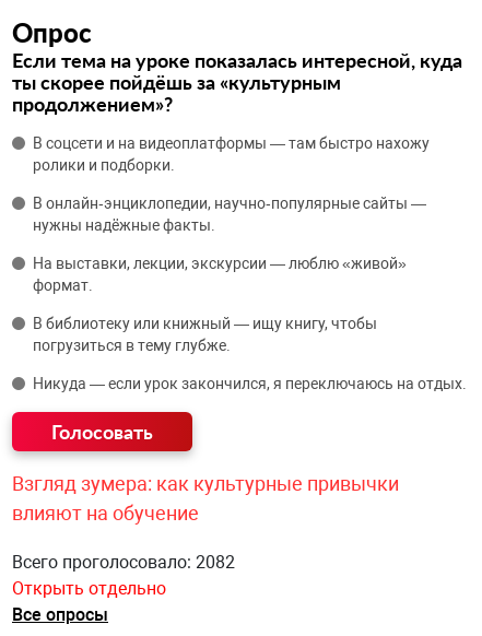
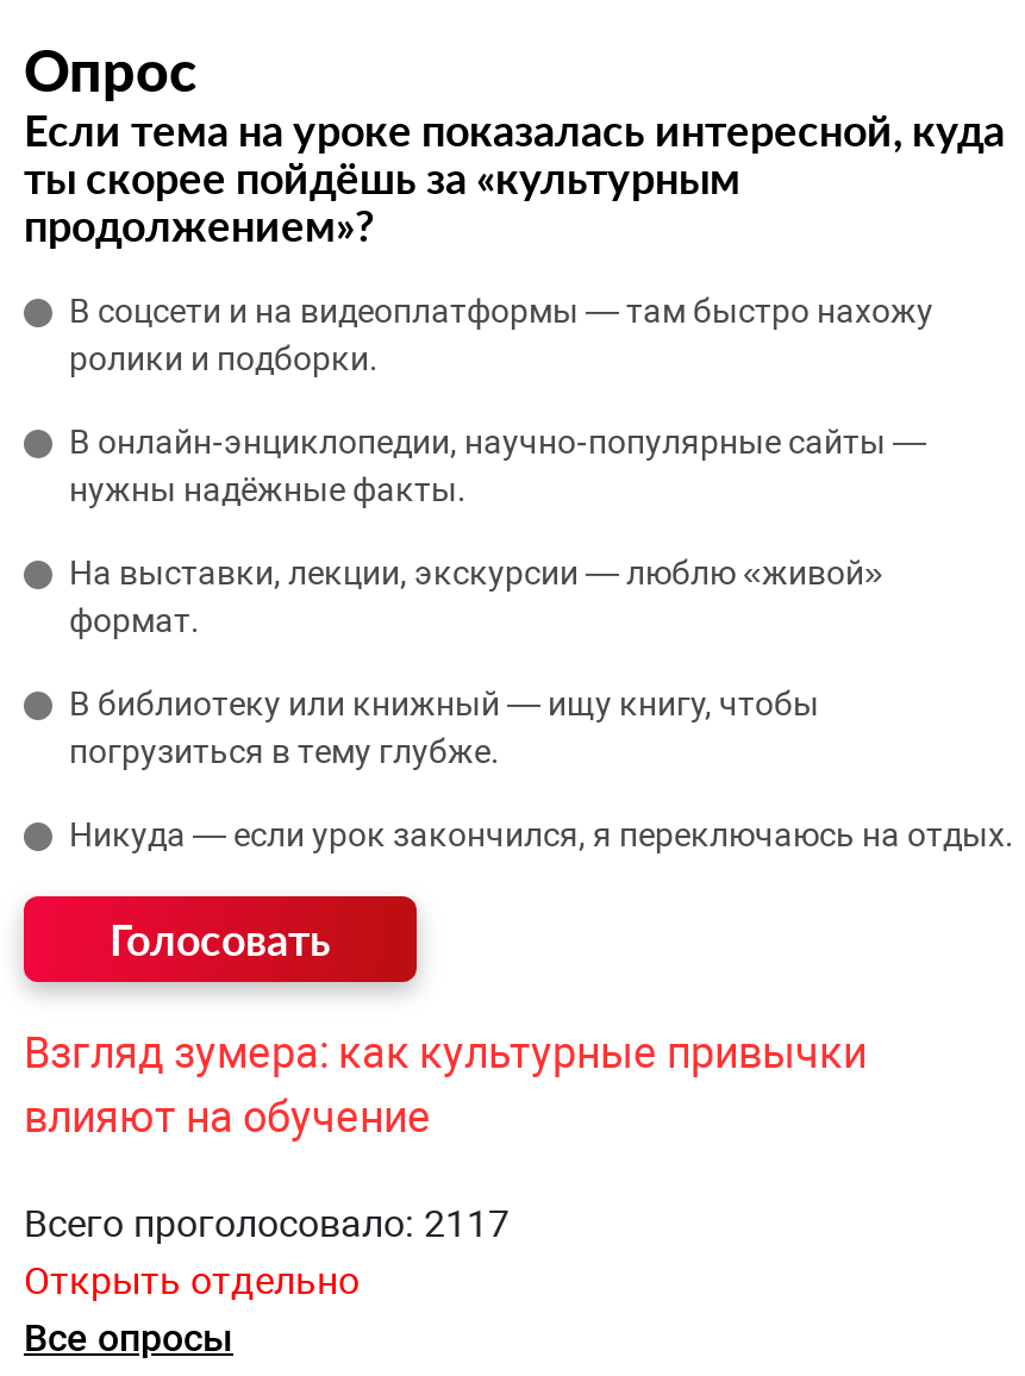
[12,552,235,573] Всего проголосовало: 2082 -> [24,1202,510,1247] Всего проголосовало: 2117

